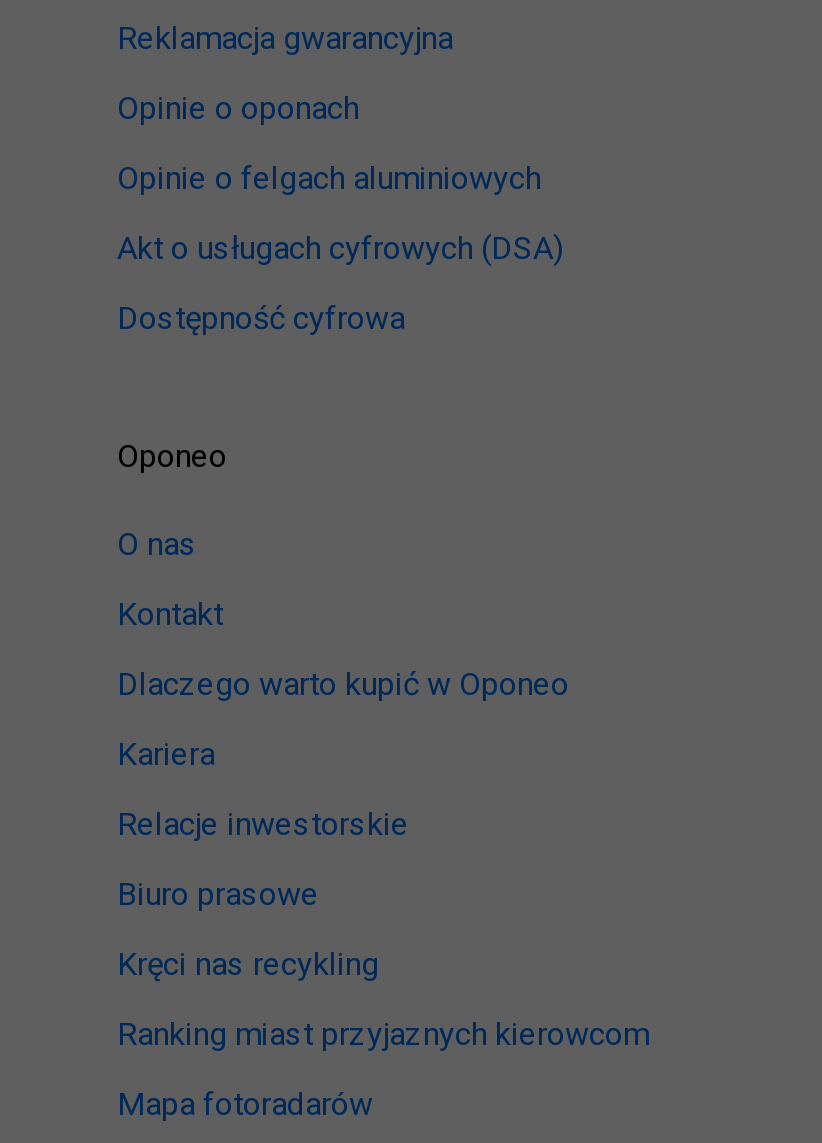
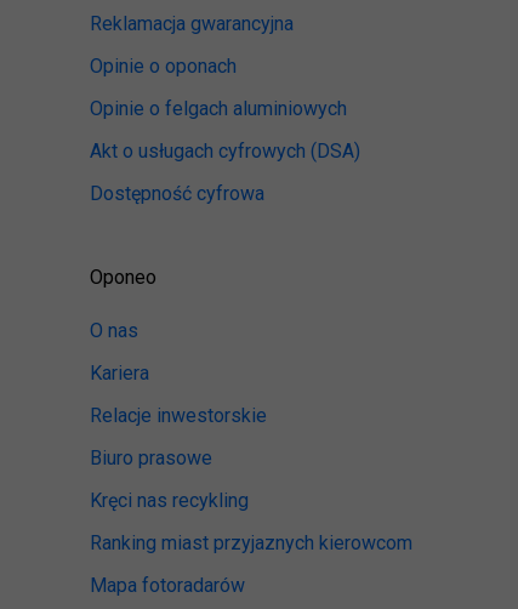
[117,595,569,703] Kontakt | Dlaczego warto kupić w Oponeo -> none

